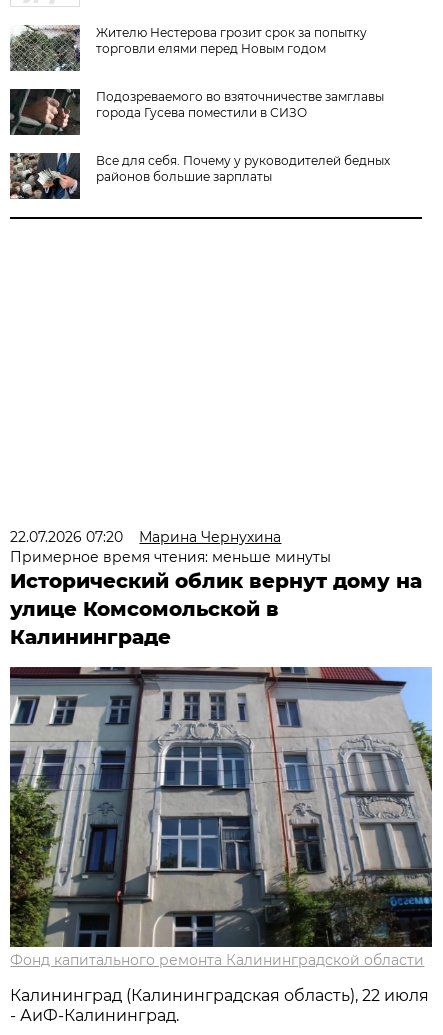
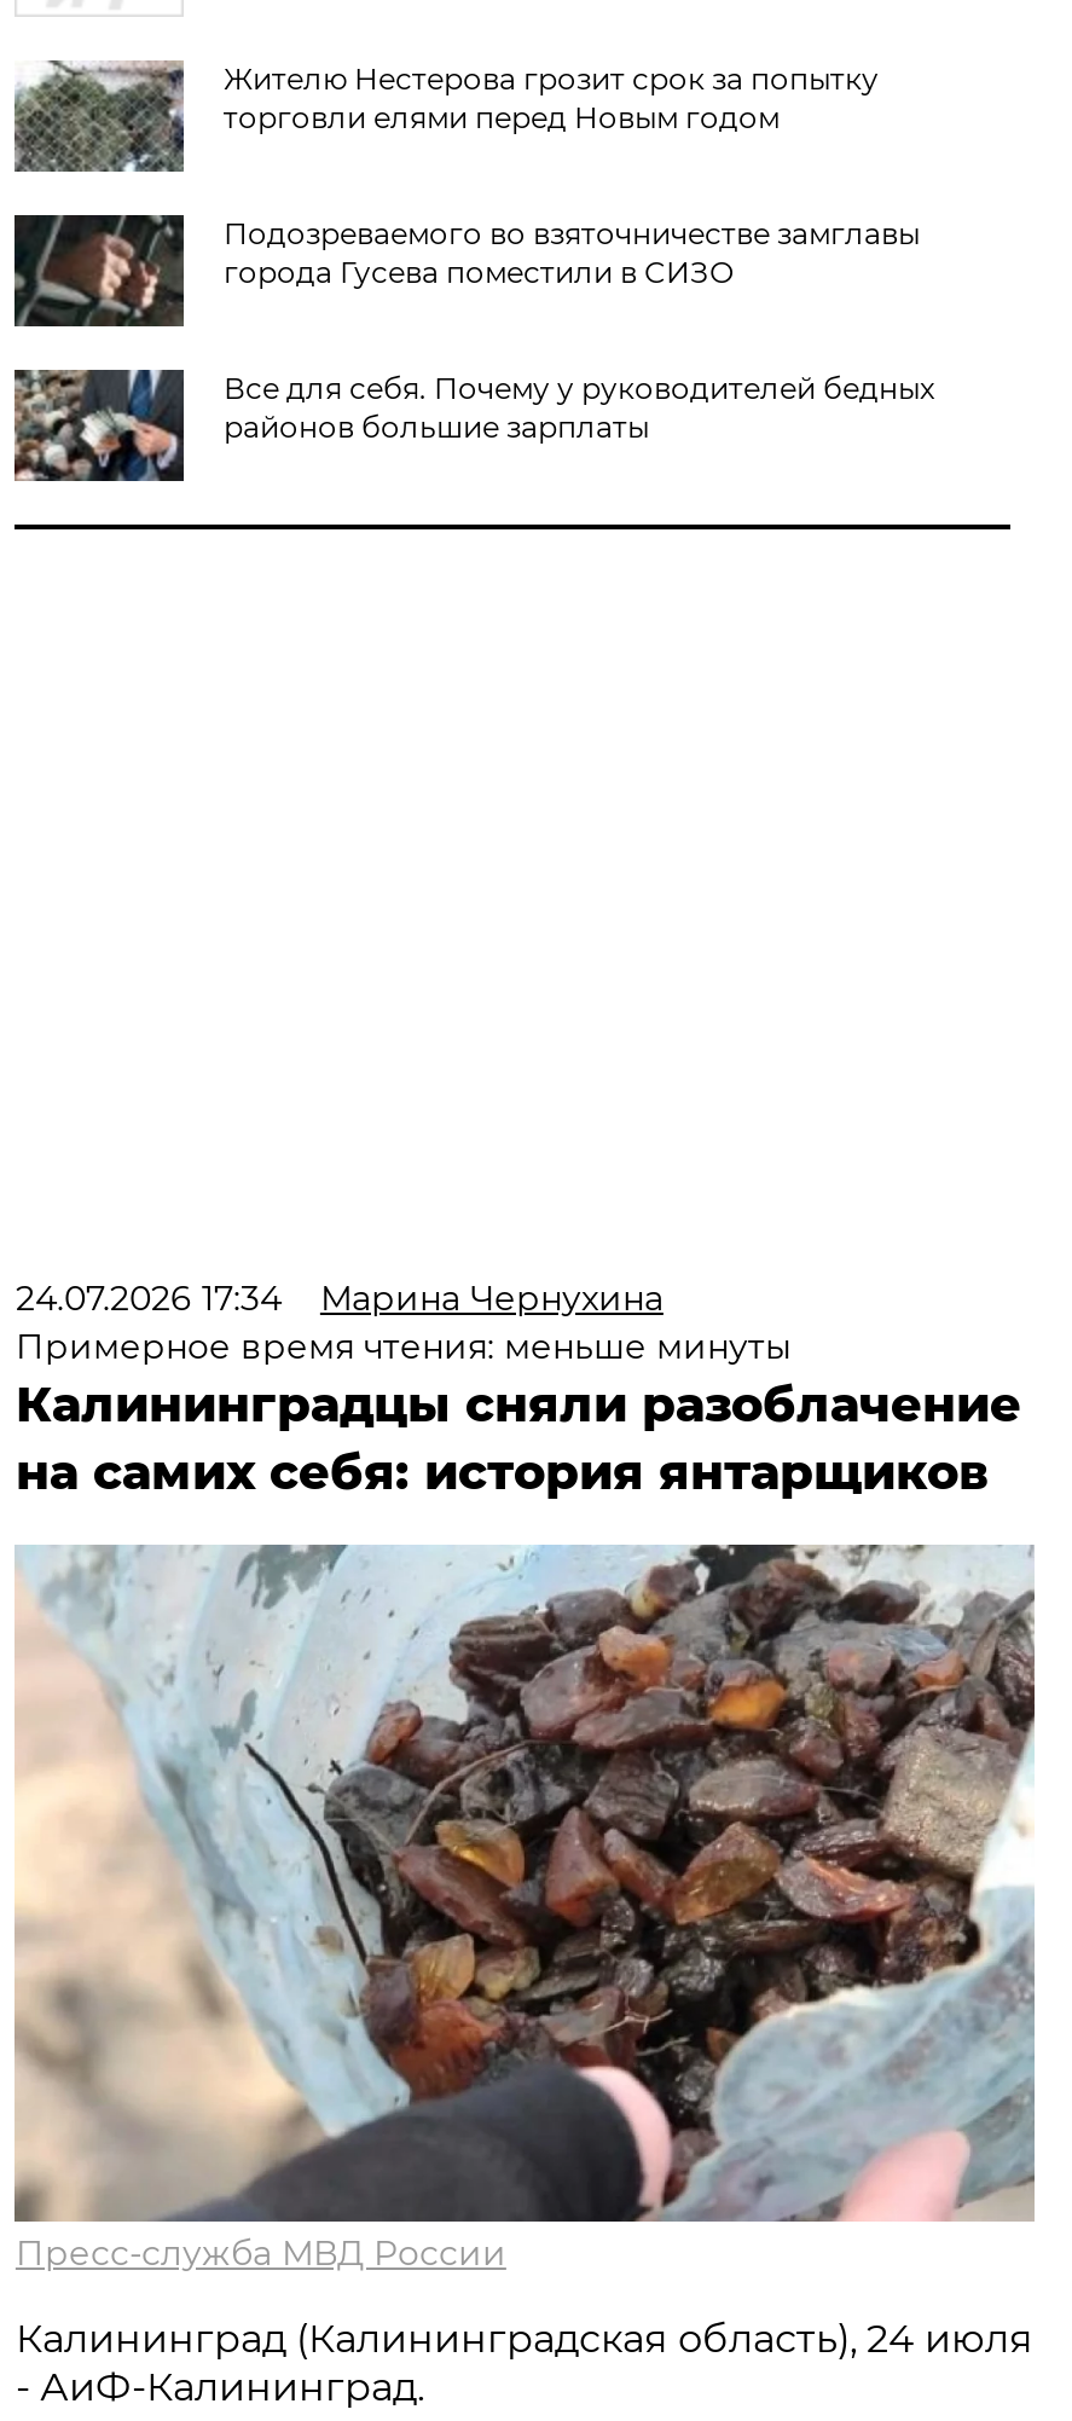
[10,528,281,546] 22.07.2026 07:20 Марина Чернухина -> [15,1276,663,1320] 24.07.2026 17:34 Марина Чернухина
[10,569,422,649] Исторический облик вернут дому на | улице Комсомольской в | Калининграде -> [15,1375,1021,1501] Калининградцы сняли разоблачение | на самих себя: история янтарщиков
[9,666,433,969] [image] | Фонд капитального ремонта Калининградской области -> [12,1542,1037,2275] [image] | Пресс-служба МВД России
[10,986,429,1005] Калининград (Калининградская область), 22 июля -> [15,2316,1033,2362] Калининград (Калининградская область), 24 июля

